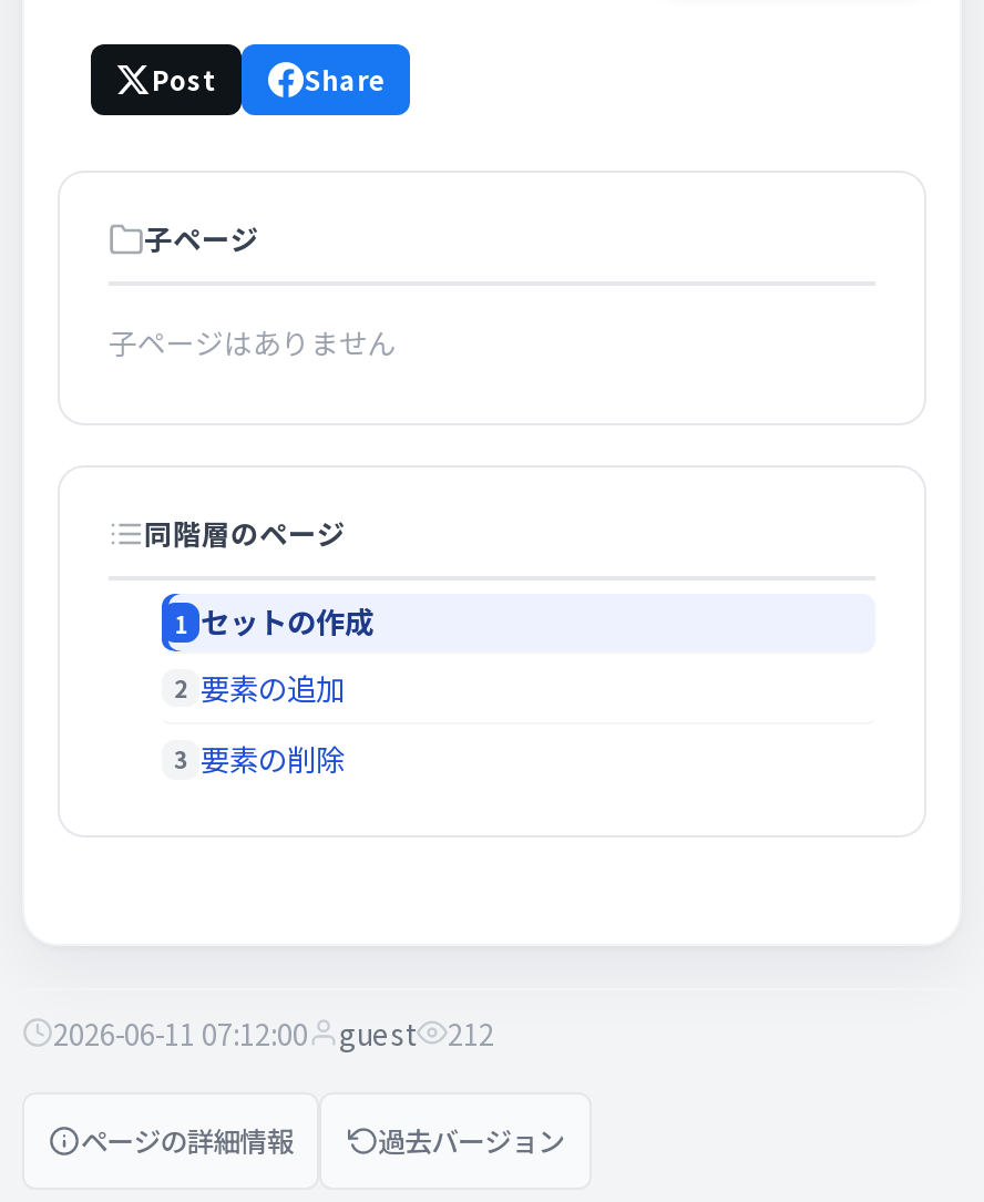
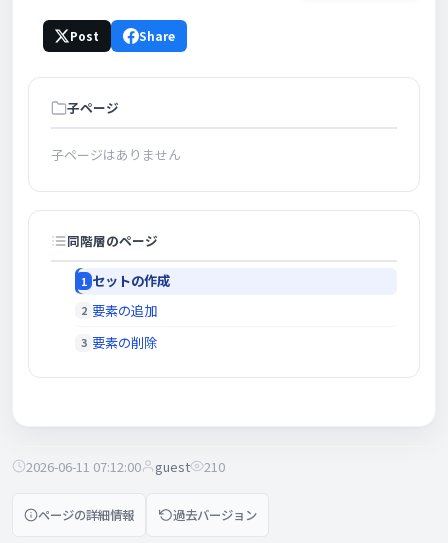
[53,1012,494,1054] 2026-06-11 07:12:00 guest 212 -> [26,457,225,476] 2026-06-11 07:12:00 guest 210

